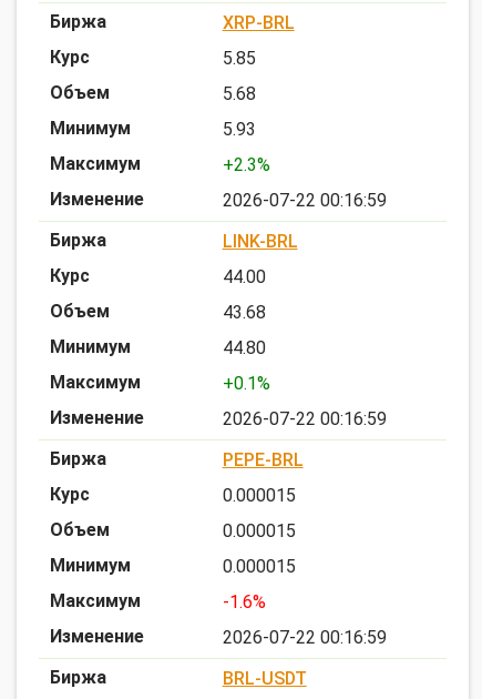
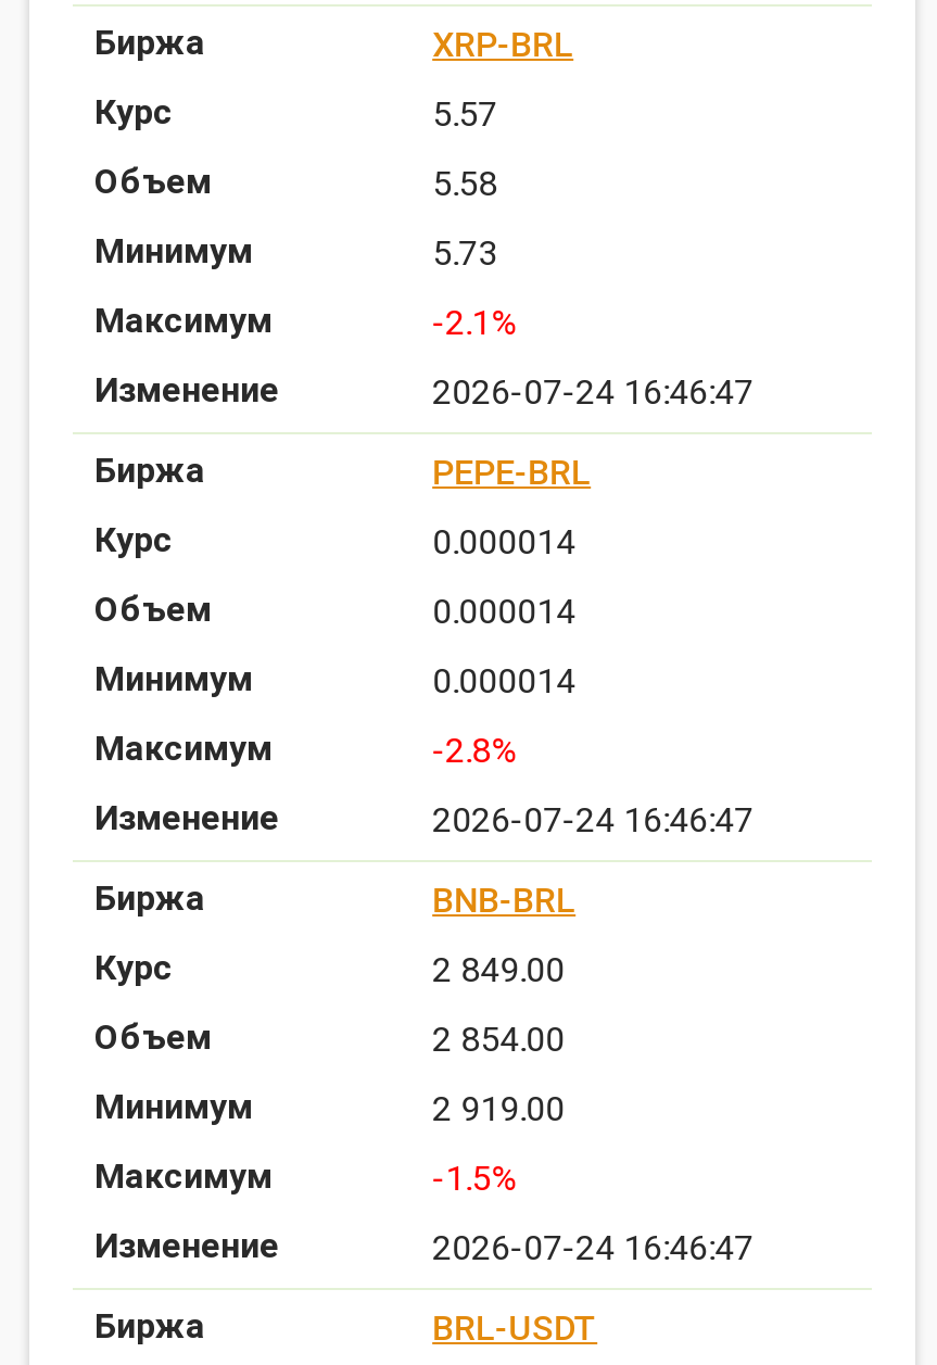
[222,48,386,429] 5.85 | 5.68 | 5.93 | +2.3% | 2026-07-22 00:16:59 | LINK-BRL | 44.00 | 43.68 | 44.80 | +0.1% | 2026-07-22 00:16:59 -> [432,93,754,413] 5.57 | 5.58 | 5.73 | -2.1% | 2026-07-24 16:46:47
moved [222,449,303,470] -> [432,452,591,493]: PEPE-BRL
[222,485,386,648] 0.000015 | 0.000015 | 0.000015 | -1.6% | 2026-07-22 00:16:59 -> [432,521,754,1268] 0.000014 | 0.000014 | 0.000014 | -2.8% | 2026-07-24 16:46:47 | BNB-BRL | 2 849.00 | 2 854.00 | 2 919.00 | -1.5% | 2026-07-24 16:46:47

